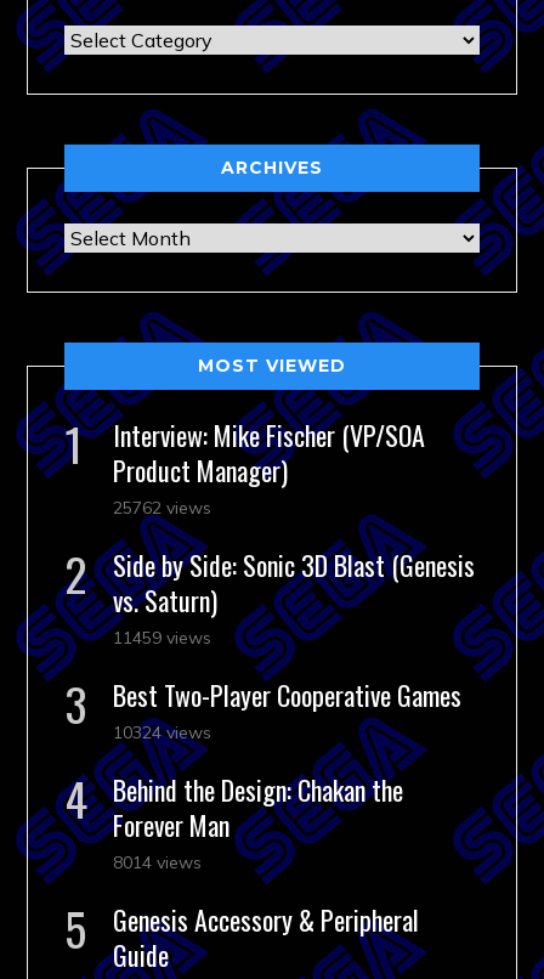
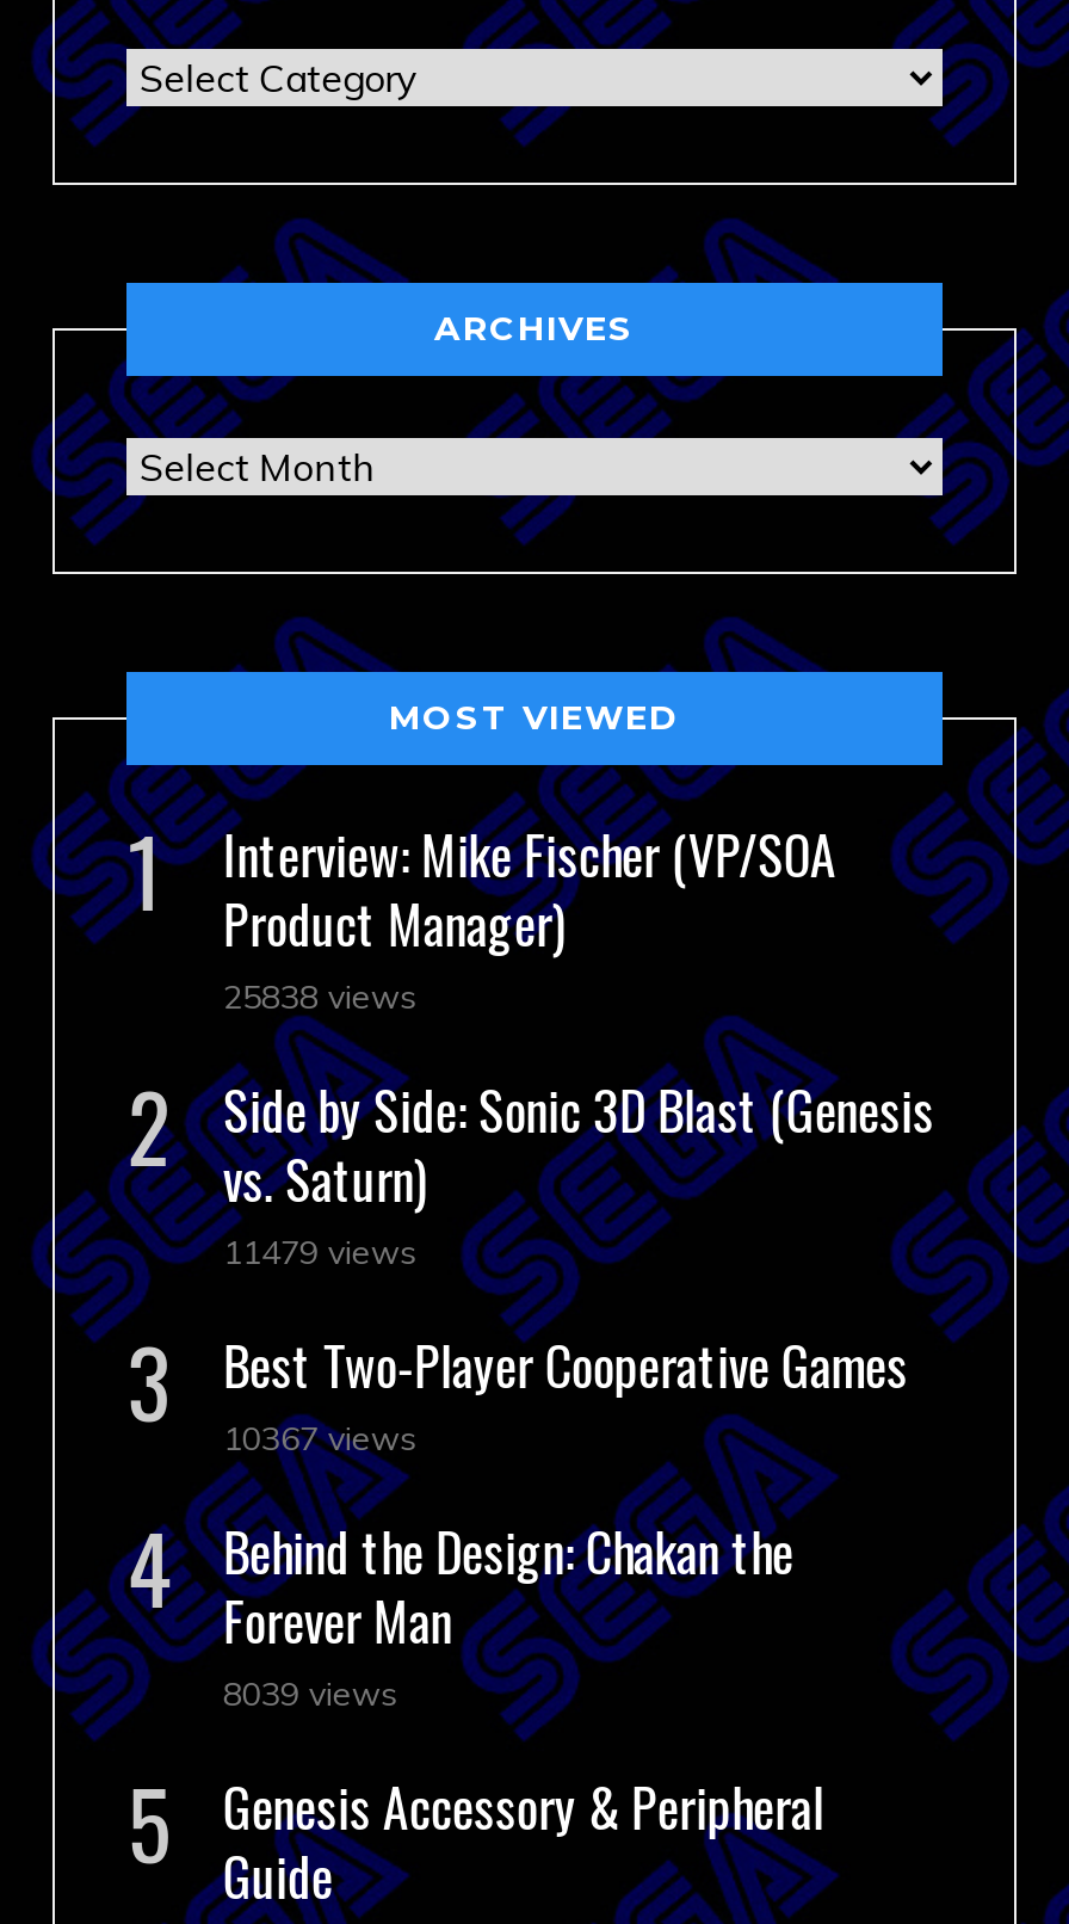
[113,496,212,518] 25762 views -> [223,975,416,1018] 25838 views
[113,626,212,648] 11459 views -> [223,1231,416,1274] 11479 views
[113,721,212,743] 10324 views -> [223,1417,416,1460] 10367 views
[113,851,202,873] 8014 views -> [223,1672,397,1715] 8039 views

